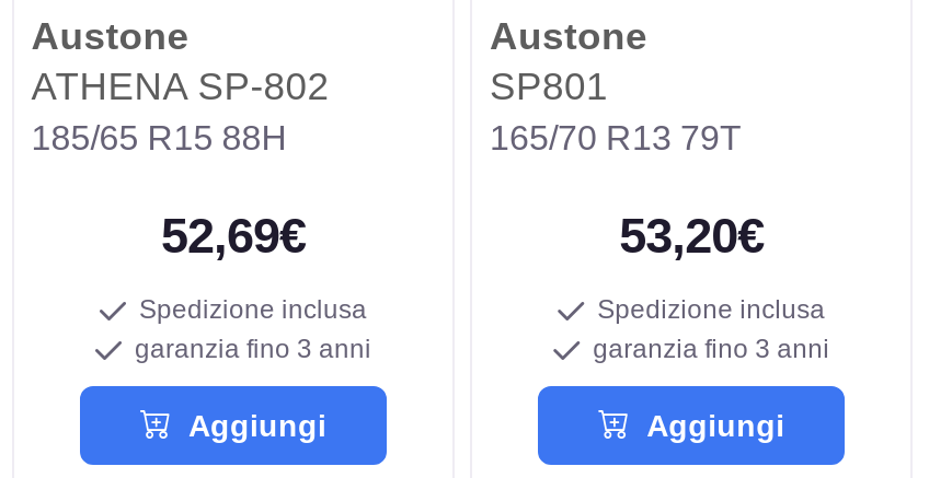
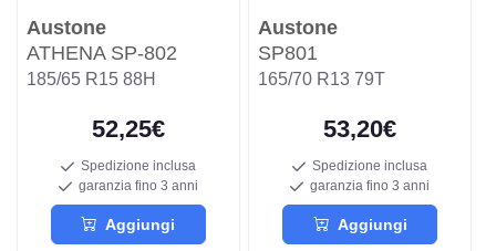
[161,208,306,263] 52,69€ -> [92,115,165,142] 52,25€

